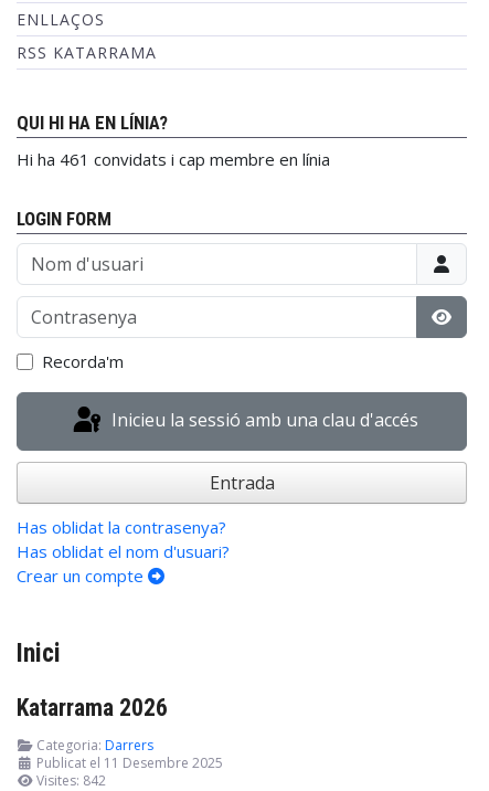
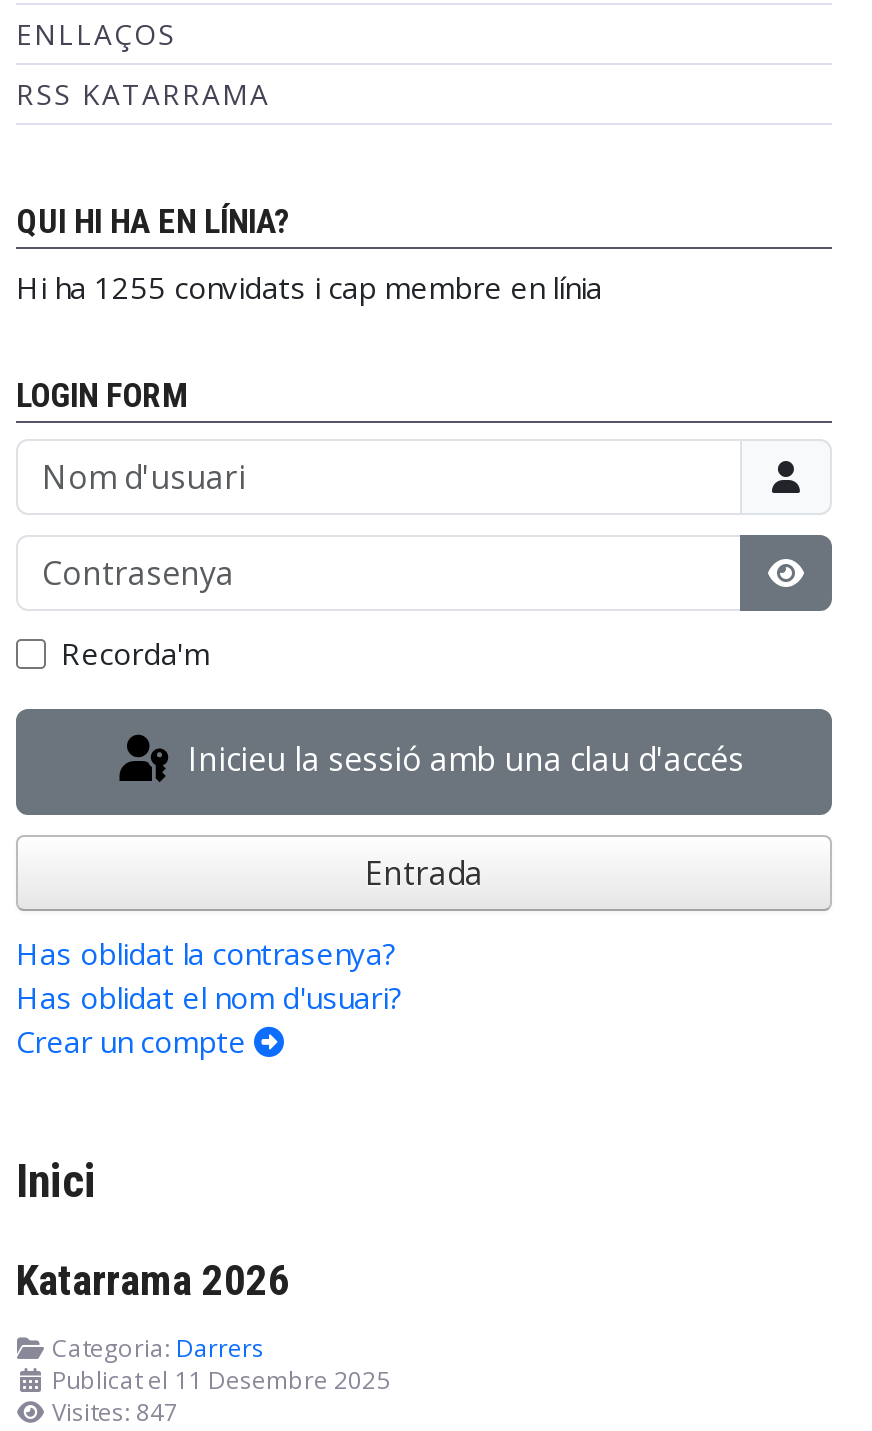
[17,148,330,170] Hi ha 461 convidats i cap membre en línia -> [16,267,602,307] Hi ha 1255 convidats i cap membre en línia
[36,771,106,790] Visites: 842 -> [52,1395,178,1429] Visites: 847

